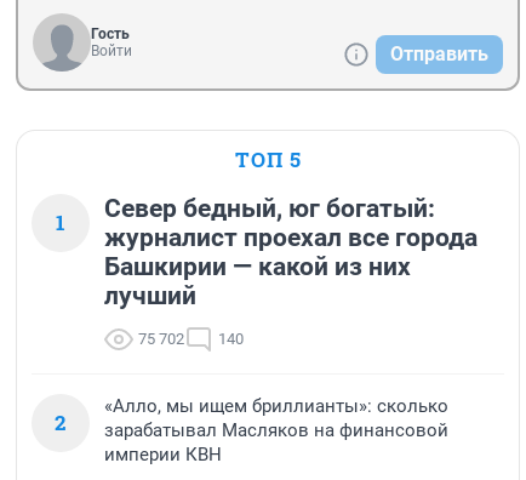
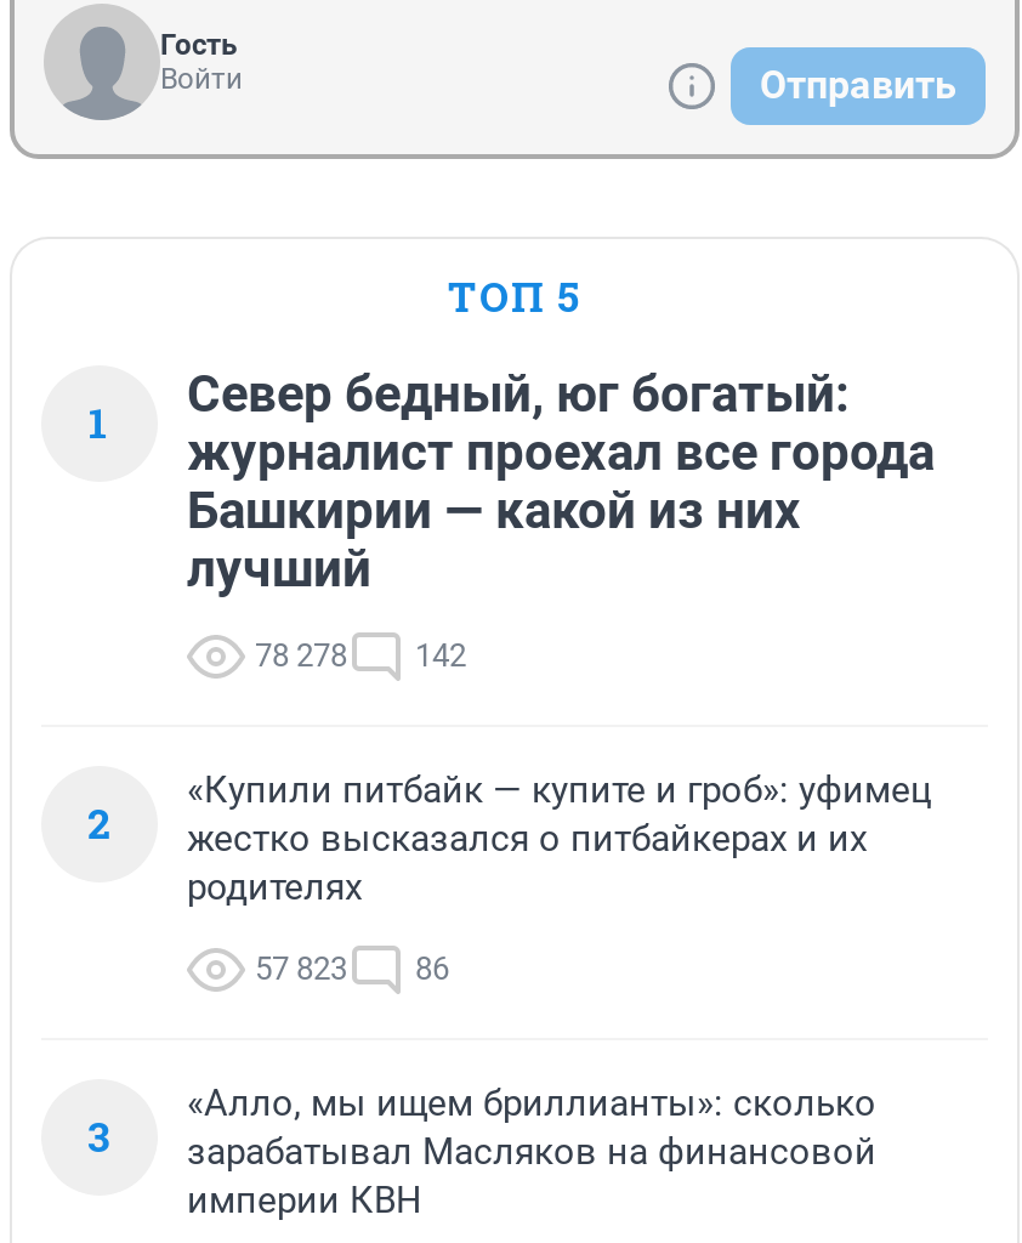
none -> [87,769,932,1164] «Купили питбайк — купите и гроб»: уфимец | жестко высказался о питбайкерах и их | родителях | 57 823 | 86 | 3
[138,330,184,348] 75 702 -> [255,638,347,674] 78 278
[218,330,244,348] 140 -> [415,638,466,674] 142

